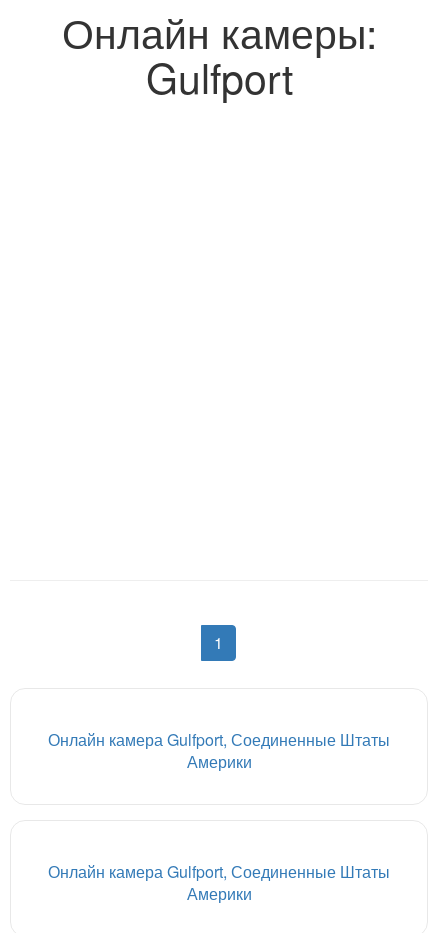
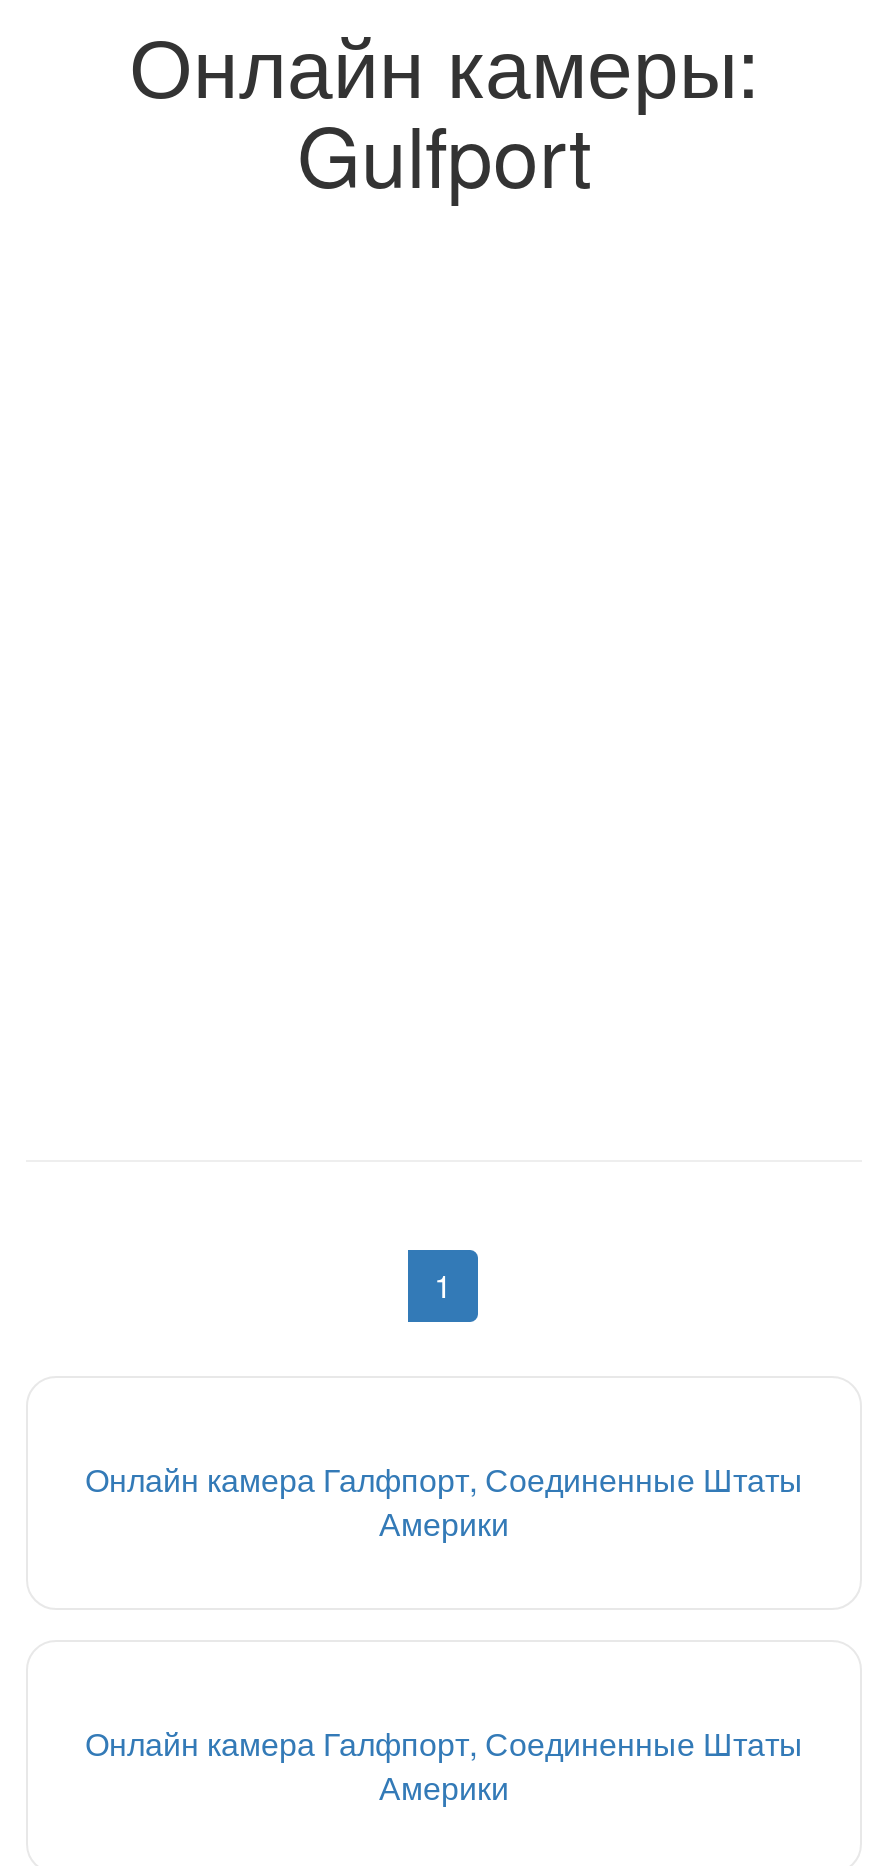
[48,728,390,751] Онлайн камера Gulfport, Соединенные Штаты -> [85,1456,803,1502] Онлайн камера Галфпорт, Соединенные Штаты
[48,860,390,883] Онлайн камера Gulfport, Соединенные Штаты -> [85,1720,803,1766] Онлайн камера Галфпорт, Соединенные Штаты

